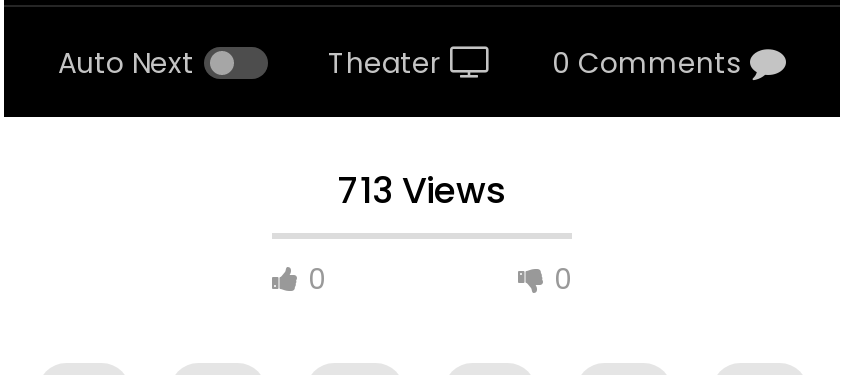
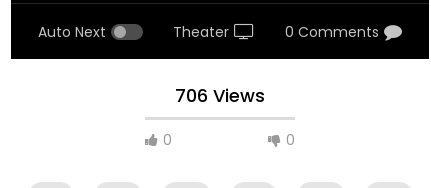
[338,165,506,215] 713 Views -> [175,83,265,108] 706 Views

